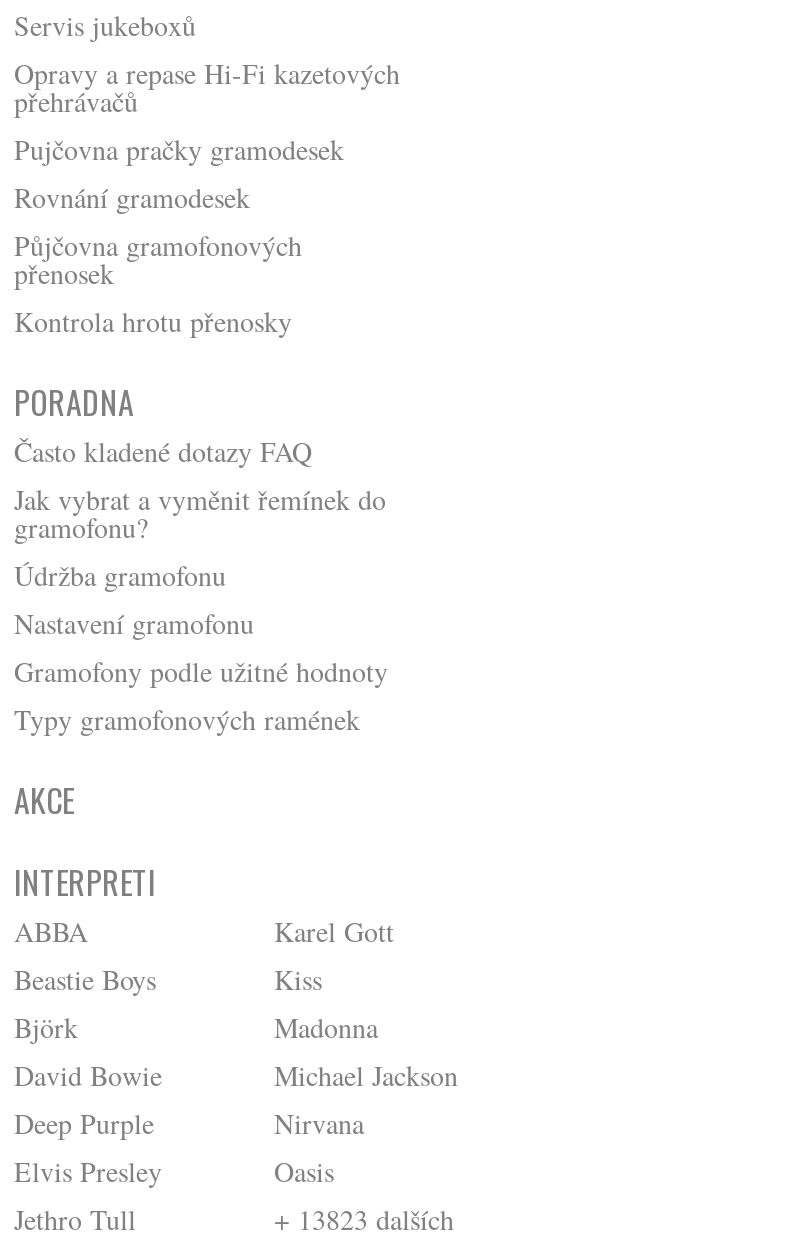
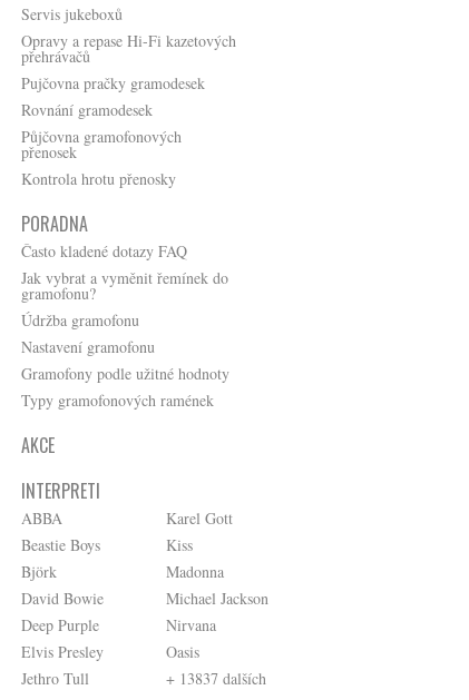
[274,1200,454,1238] + 13823 dalších -> [166,668,266,689] + 13837 dalších

